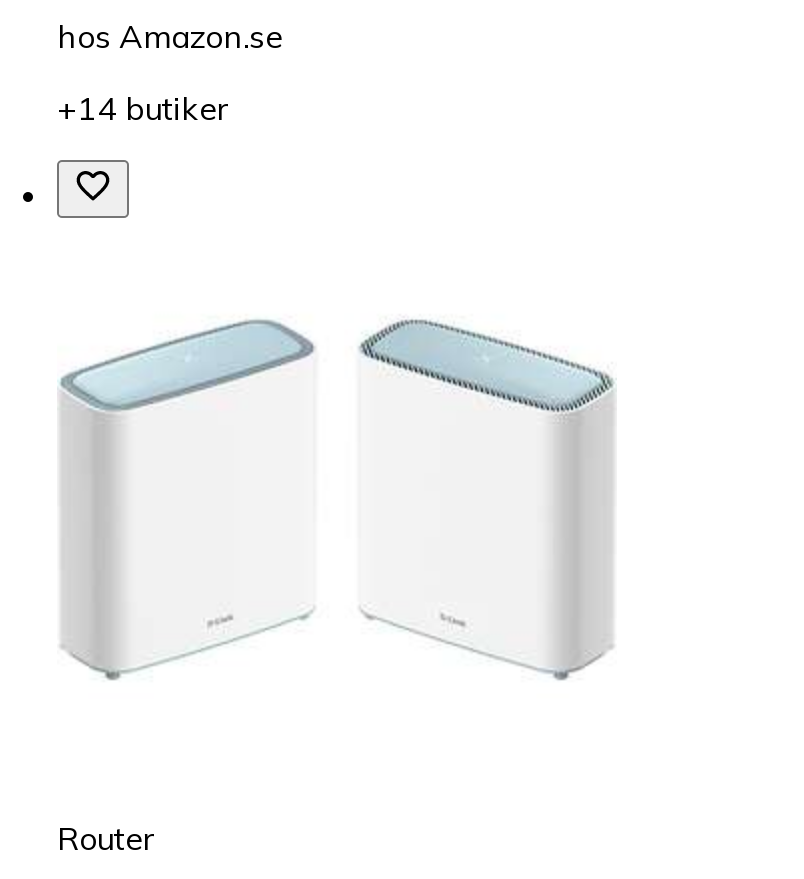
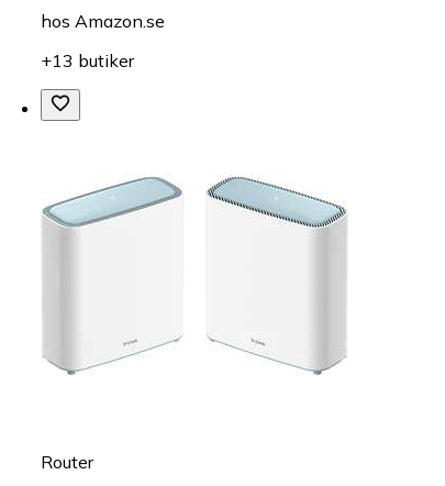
[57,88,227,128] +14 butiker -> [41,49,134,71] +13 butiker

